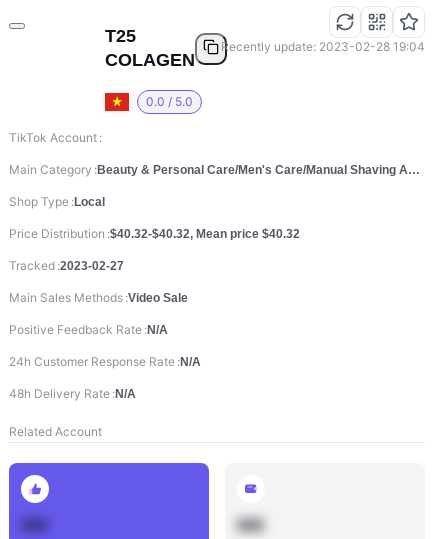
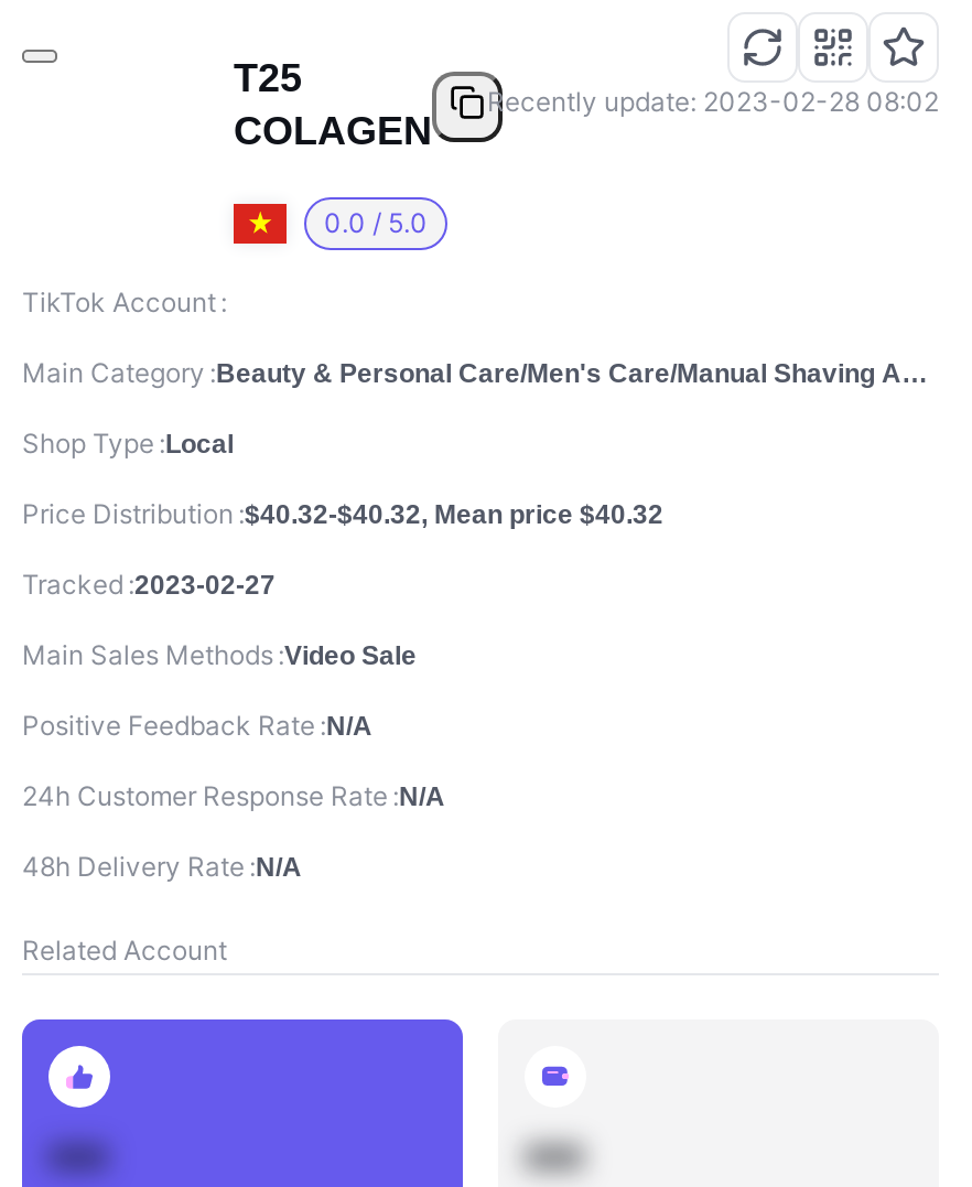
[221,39,425,54] Recently update: 2023-02-28 19:04 -> [487,86,939,119] Recently update: 2023-02-28 08:02

